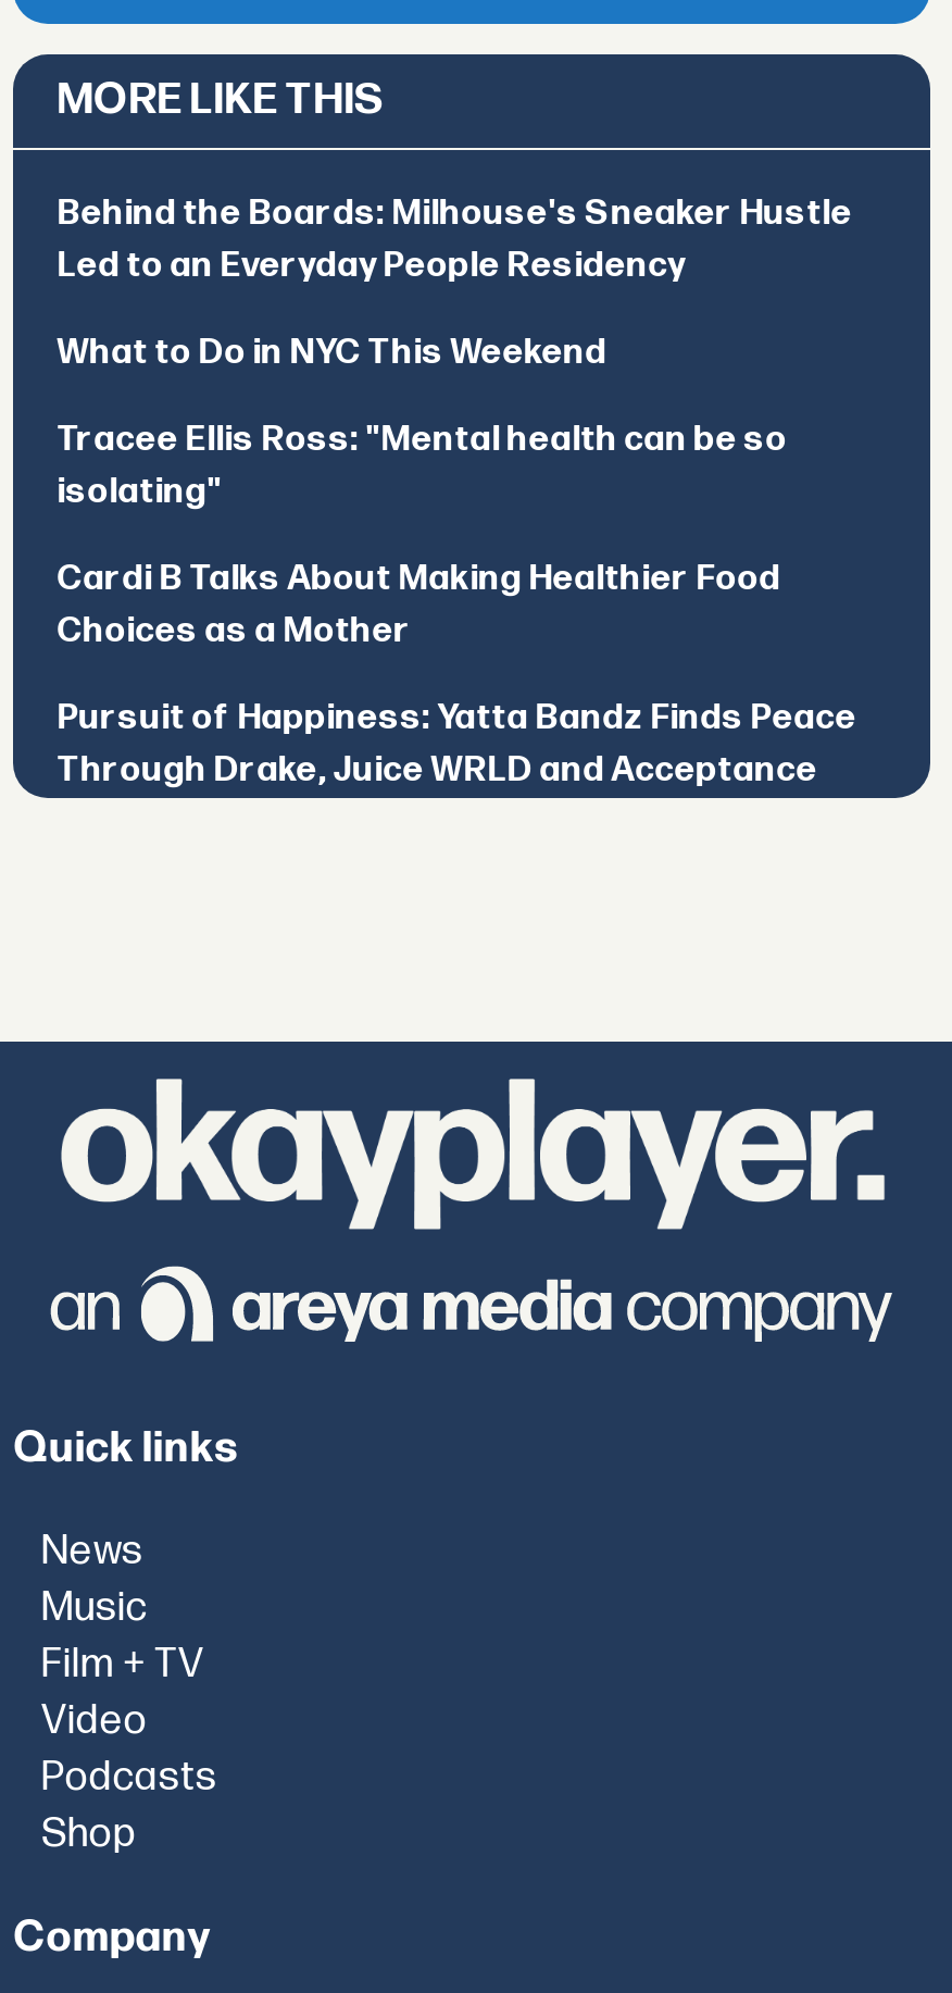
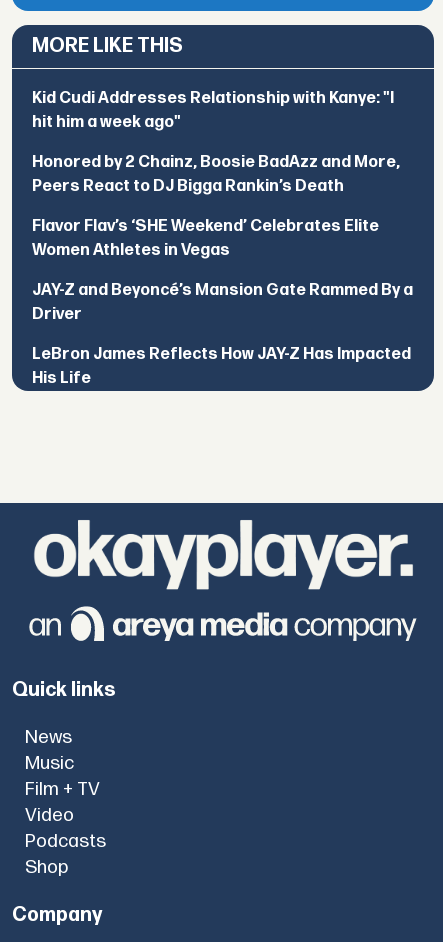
[57,194,852,287] Behind the Boards: Milhouse's Sneaker Hustle | Led to an Everyday People Residency -> [32,89,394,132] Kid Cudi Addresses Relationship with Kanye: "I | hit him a week ago"
[57,333,607,374] What to Do in NYC This Weekend -> [32,153,400,196] Honored by 2 Chainz, Boosie BadAzz and More, | Peers React to DJ Bigga Rankin’s Death
[57,420,787,513] Tracee Ellis Ross: "Mental health can be so | isolating" -> [32,217,379,260] Flavor Flav’s ‘SHE Weekend’ Celebrates Elite | Women Athletes in Vegas
[57,559,781,653] Cardi B Talks About Making Healthier Food | Choices as a Mother -> [32,281,413,324] JAY-Z and Beyoncé’s Mansion Gate Rammed By a | Driver
[57,698,857,792] Pursuit of Happiness: Yatta Bandz Finds Peace | Through Drake, Juice WRLD and Acceptance -> [32,345,411,388] LeBron James Reflects How JAY-Z Has Impacted | His Life

